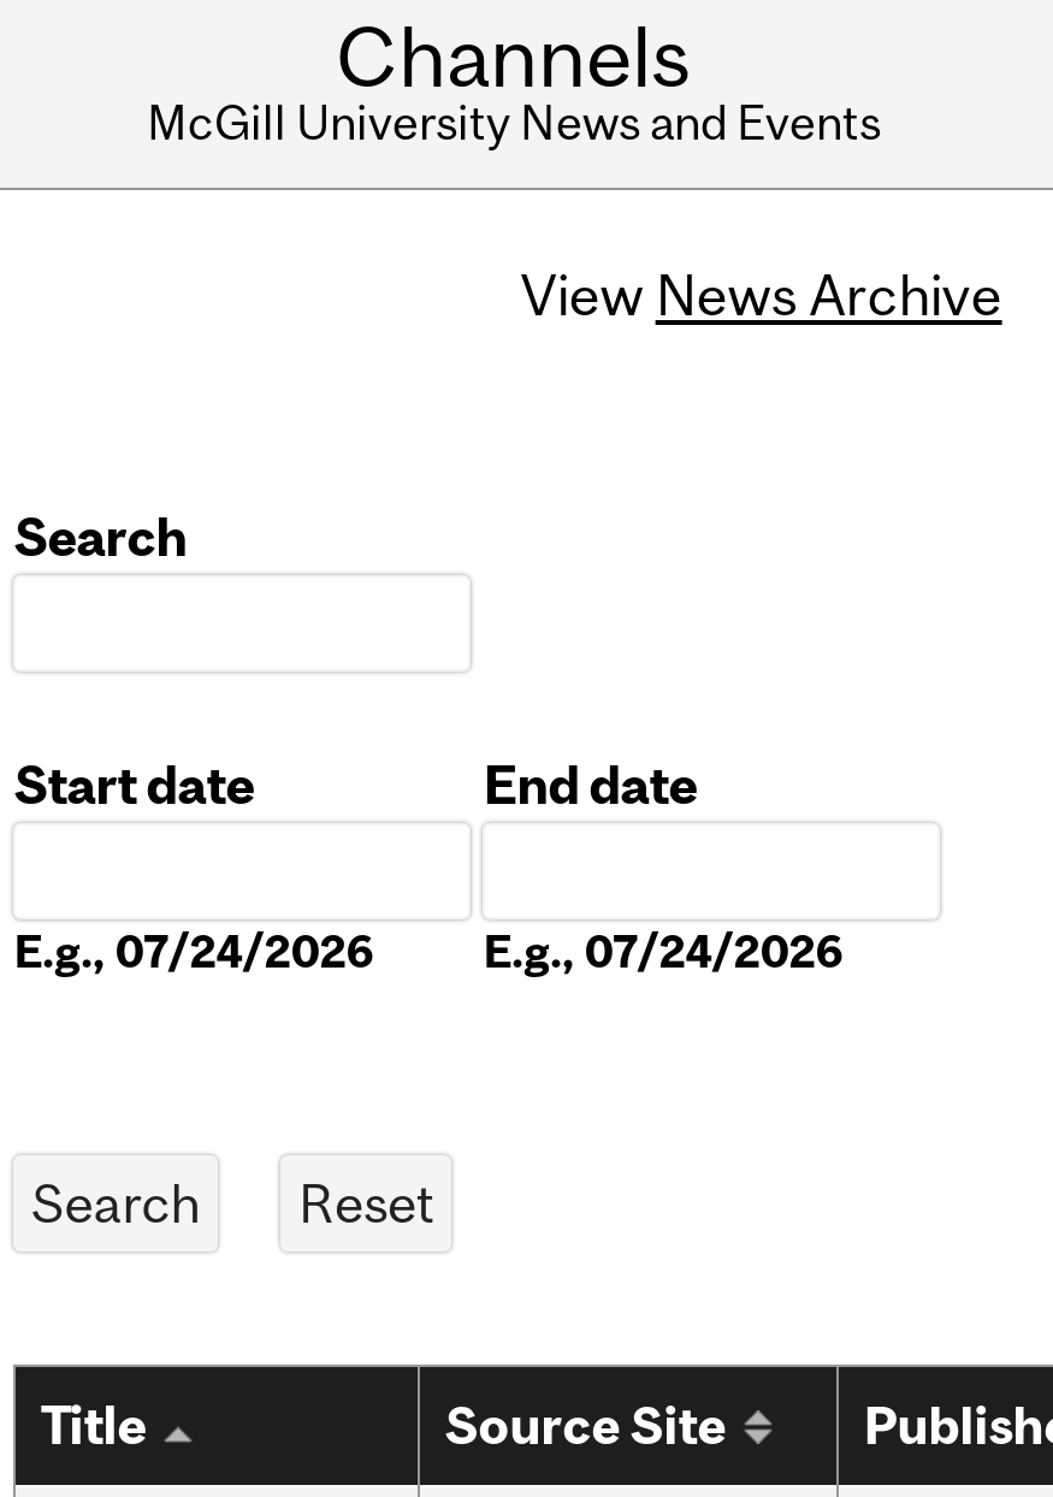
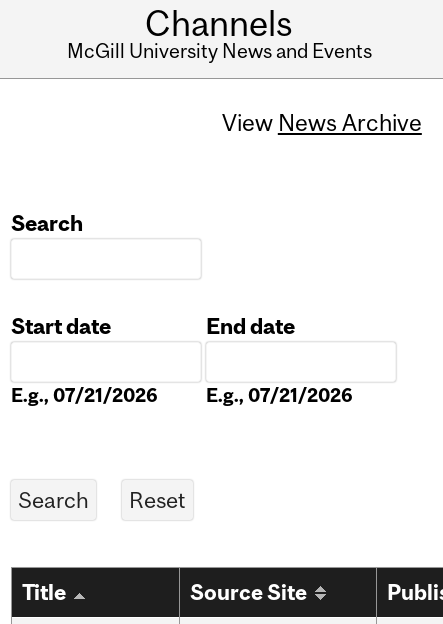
[14,925,375,978] E.g., 07/24/2026 -> [11,384,158,406] E.g., 07/21/2026
[483,925,844,978] E.g., 07/24/2026 -> [206,384,353,406] E.g., 07/21/2026

